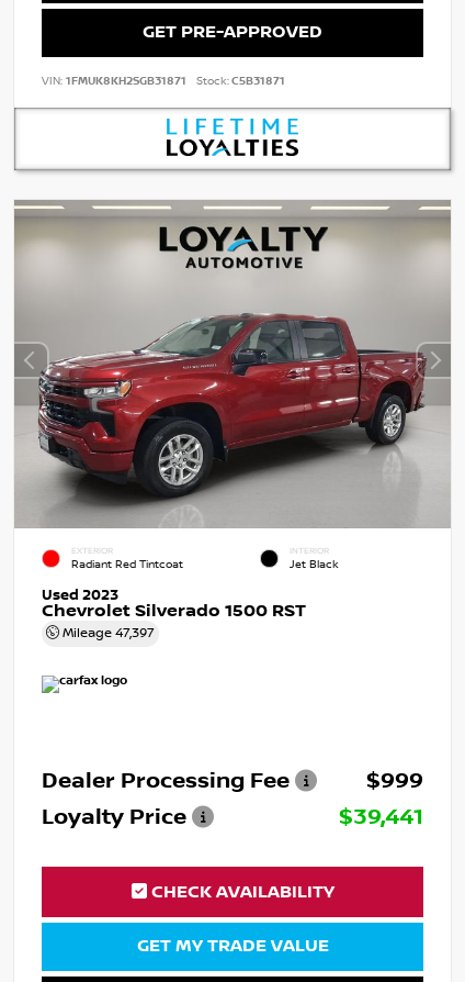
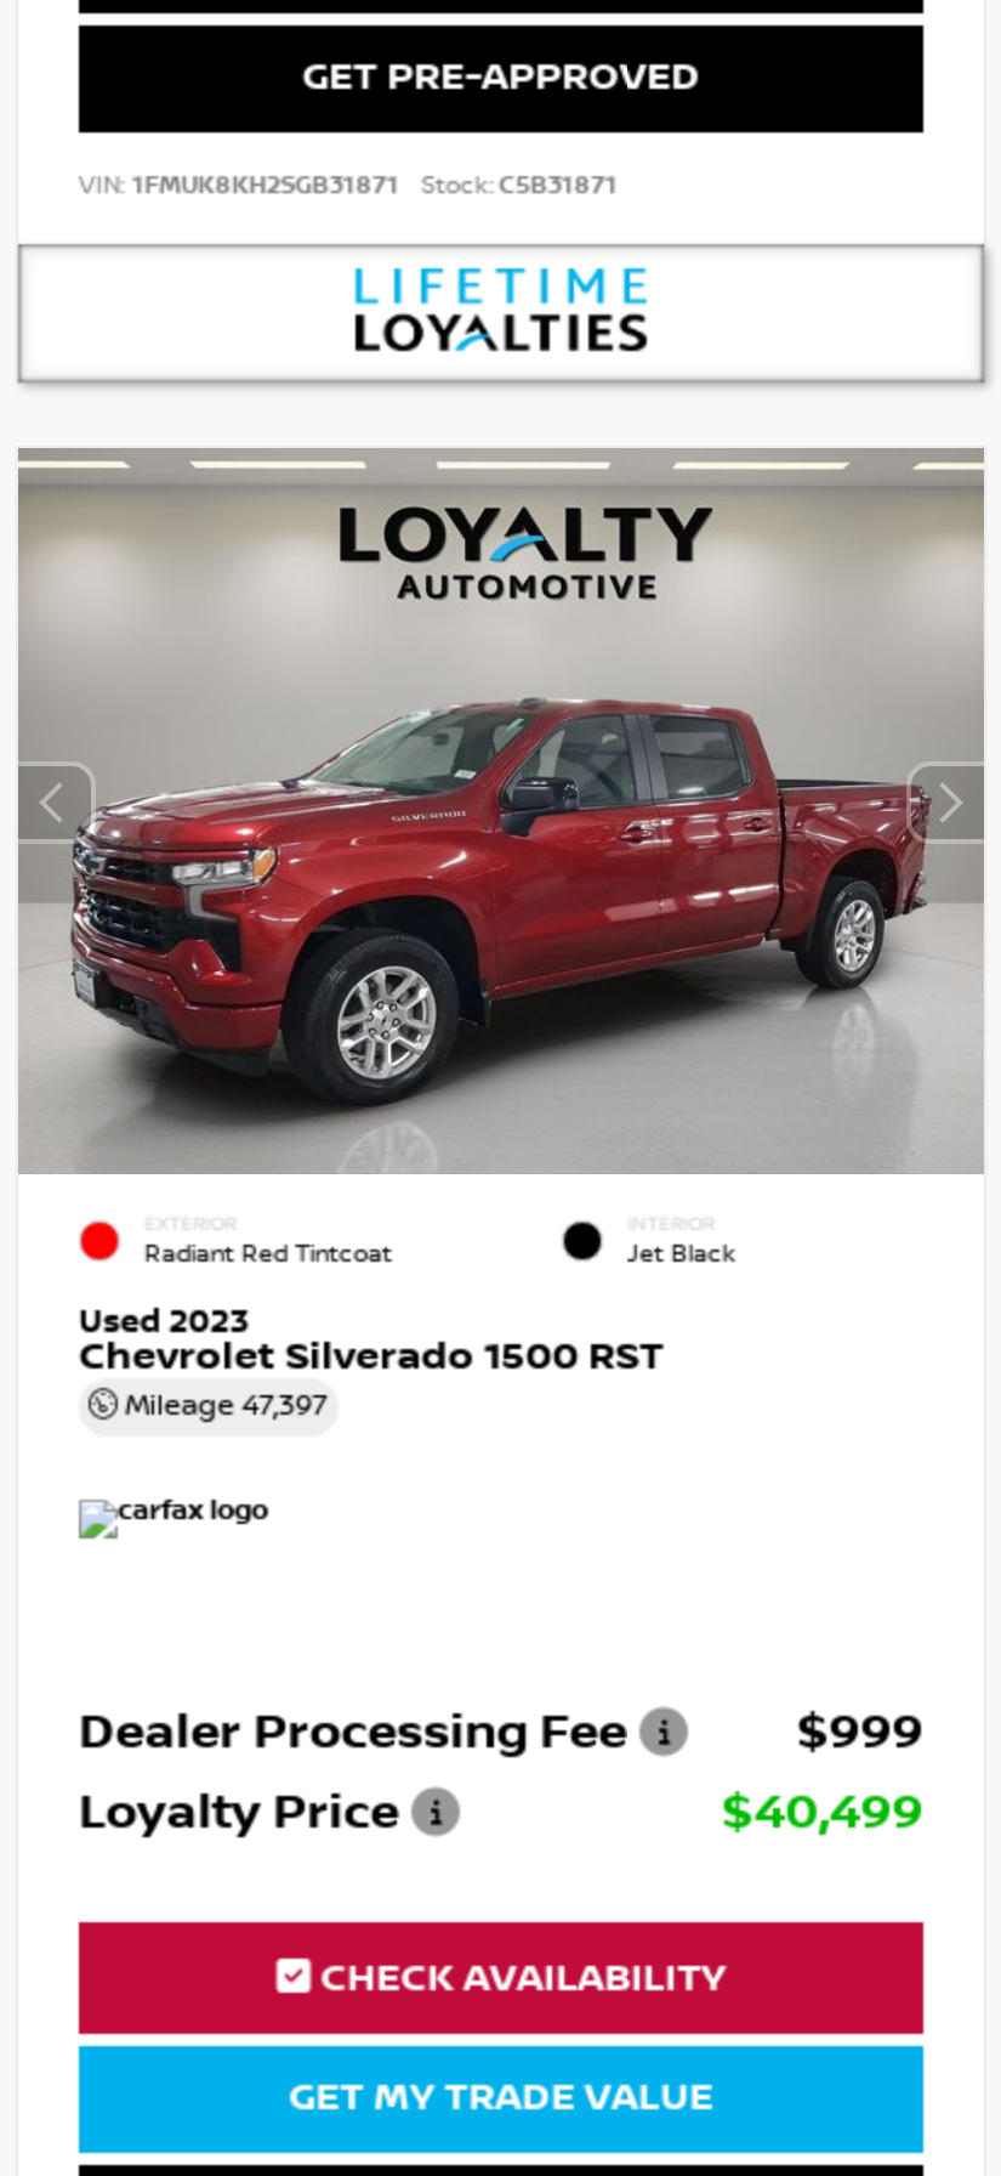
[339,803,423,830] $39,441 -> [722,1782,923,1841] $40,499

